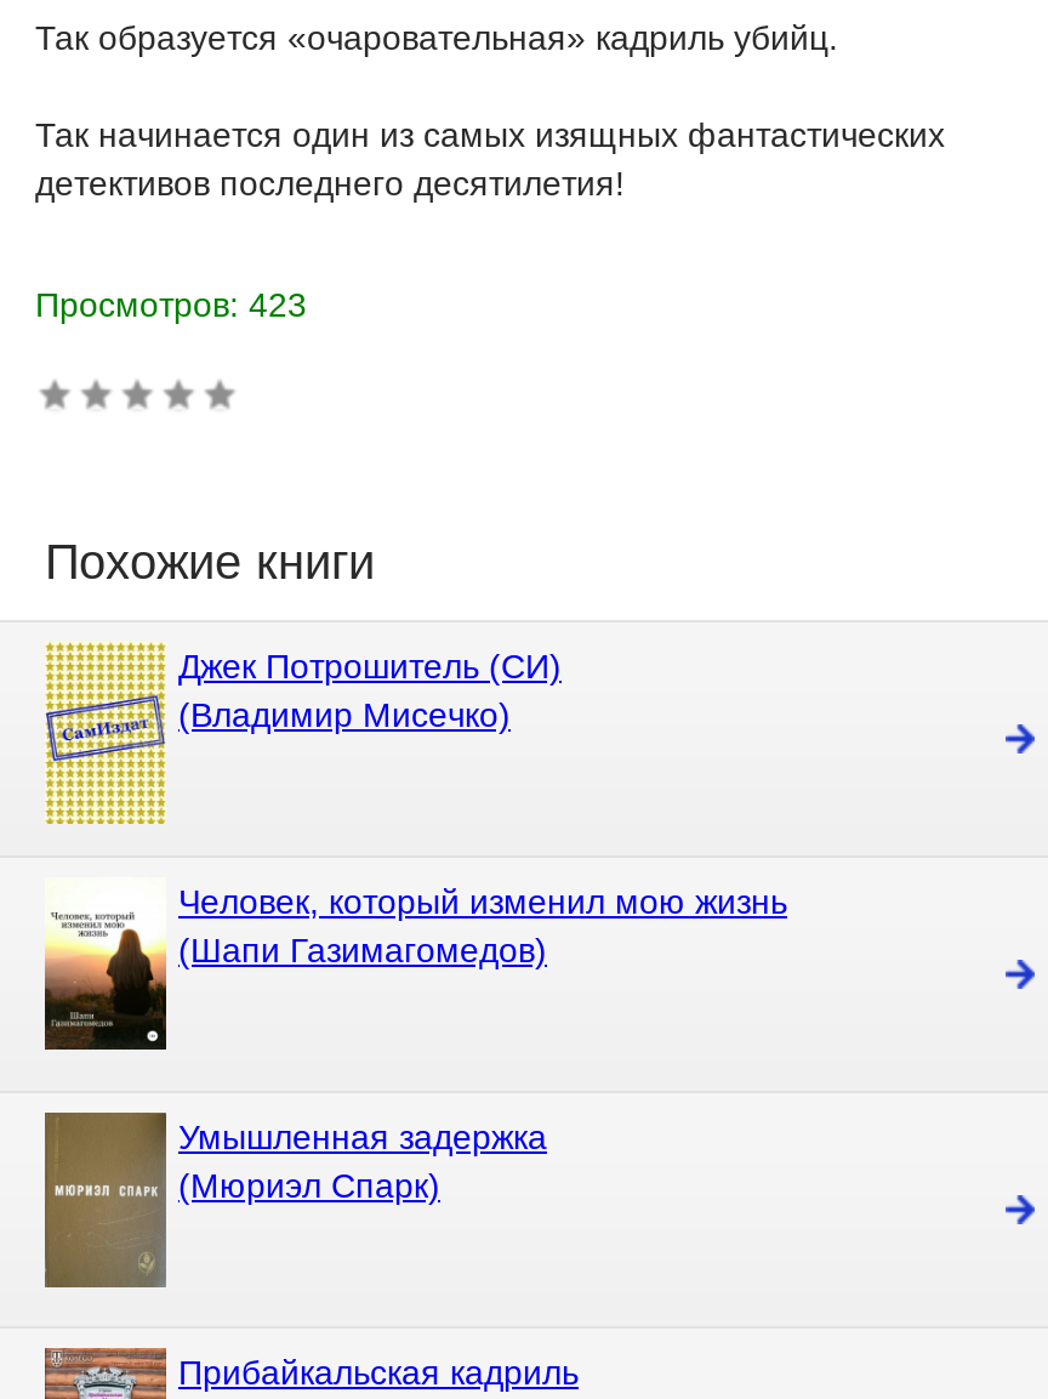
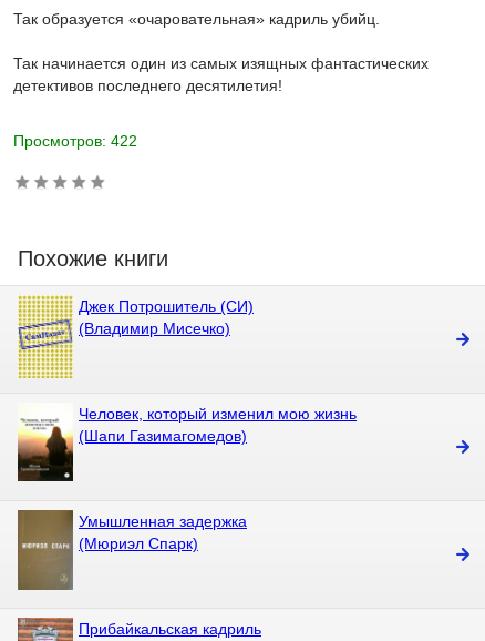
[35,285,307,324] Просмотров: 423 -> [13,132,137,150] Просмотров: 422

